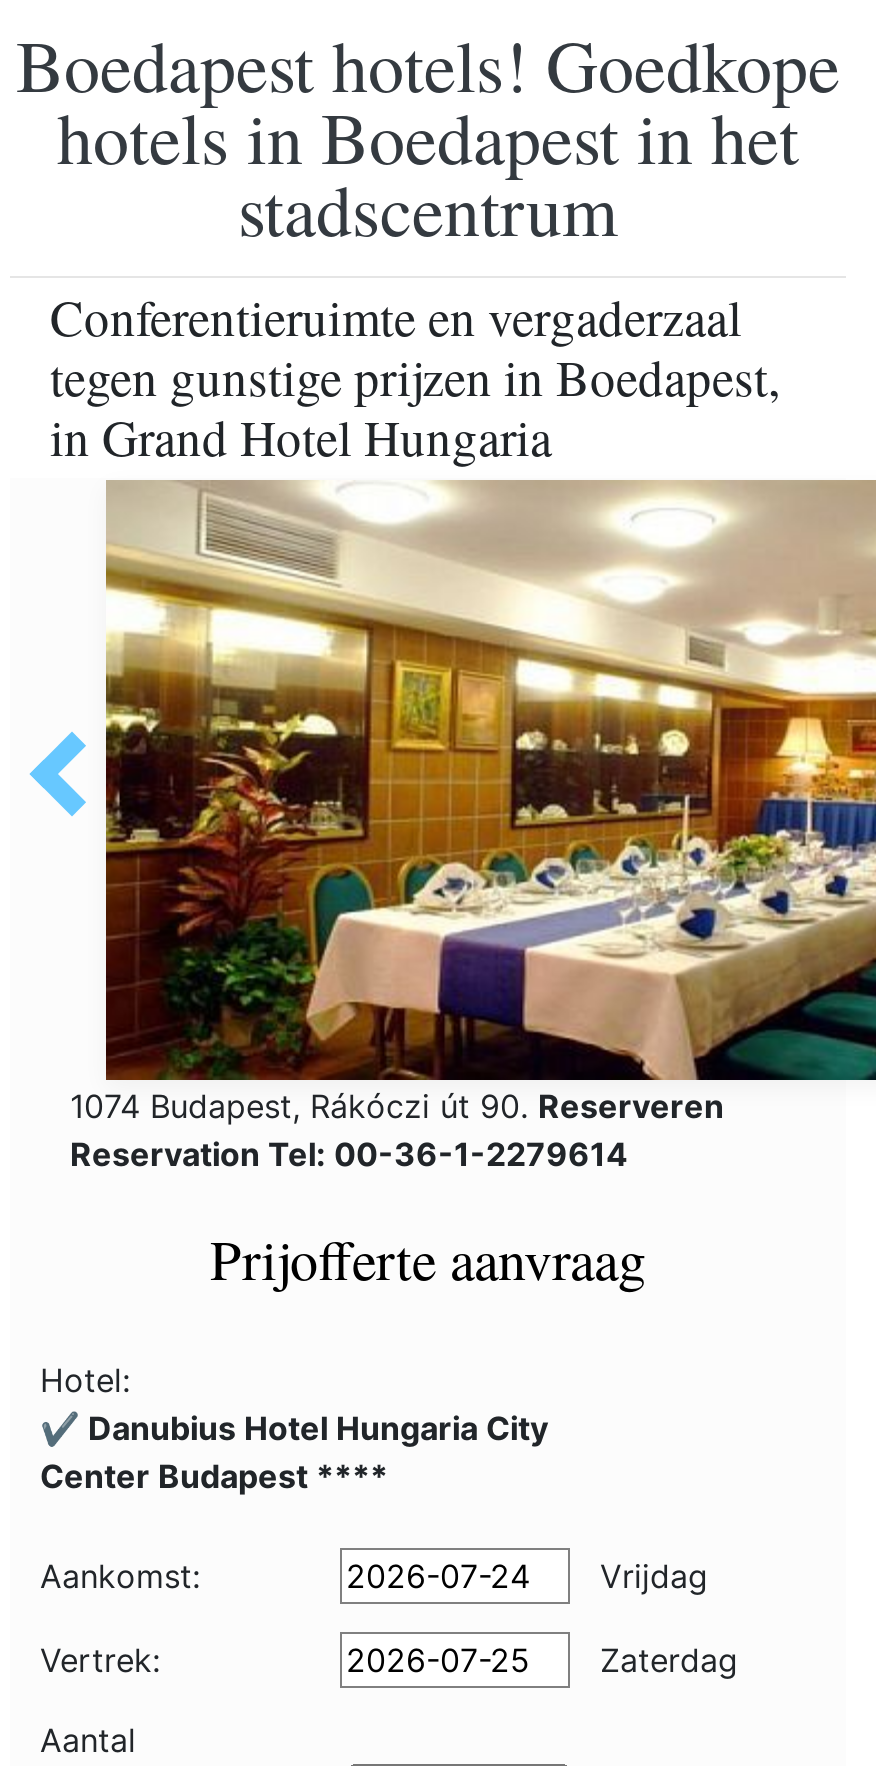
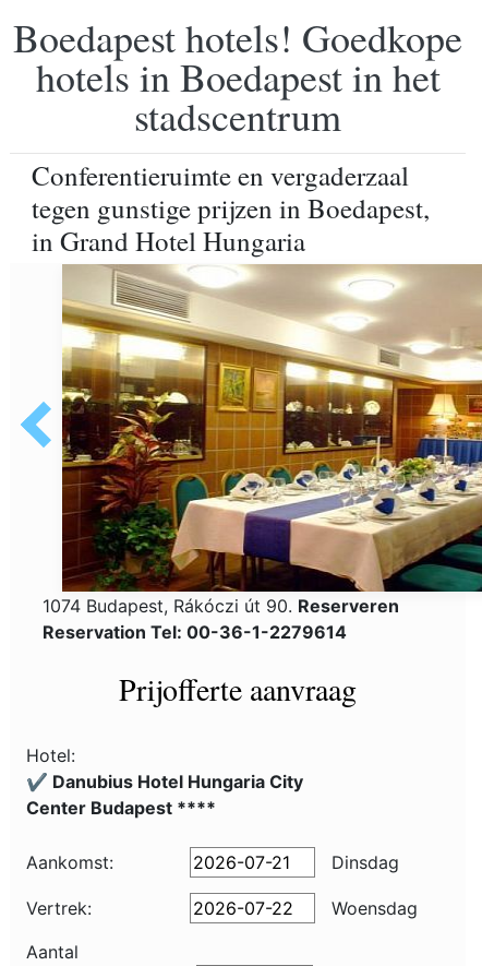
[590,1556,708,1596] Vrijdag -> [326,851,399,873] Dinsdag
[590,1640,738,1680] Zaterdag -> [326,897,418,919] Woensdag

